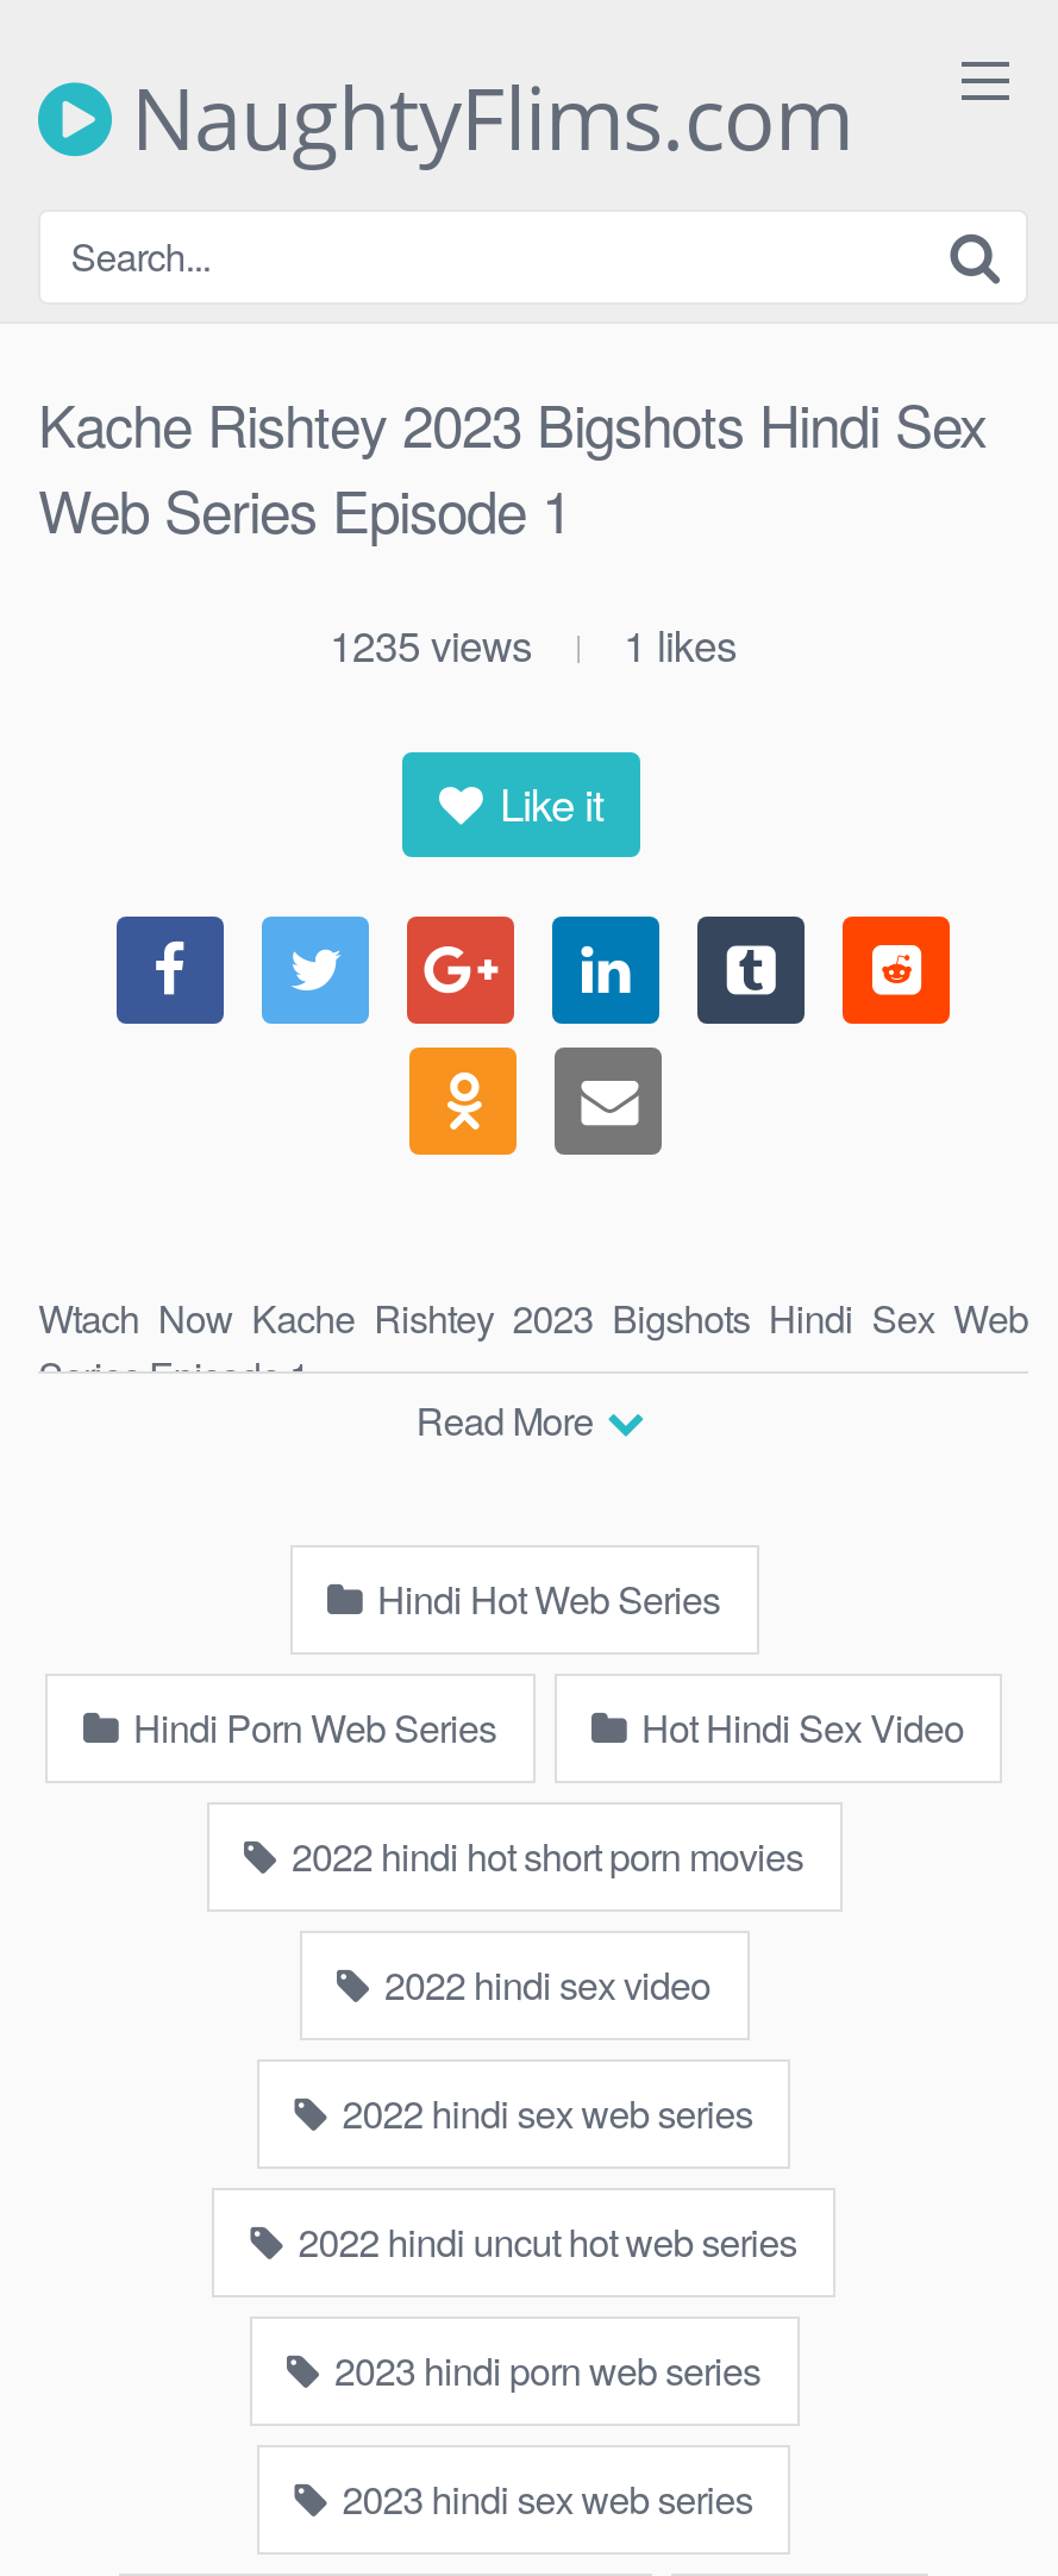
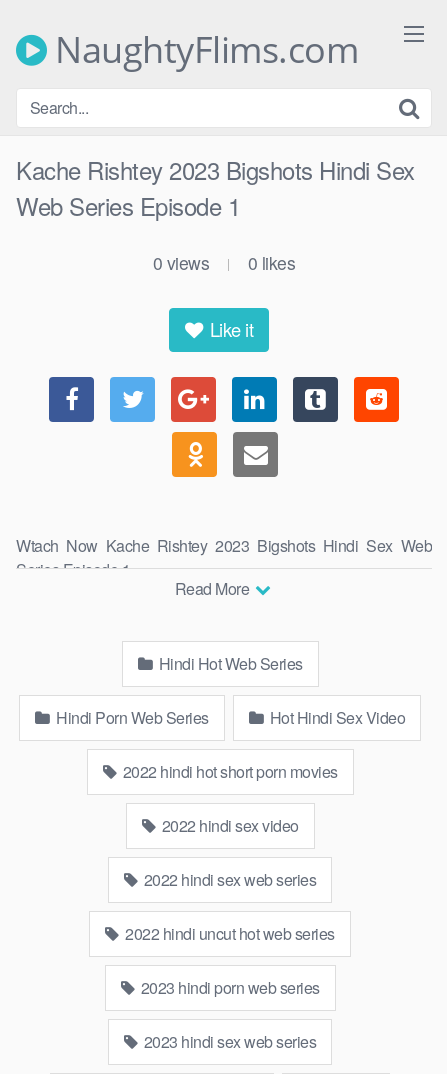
[330,614,532,674] 1235 views -> [153,250,209,275] 0 views
[624,614,737,674] 1 likes -> [248,250,295,275] 0 likes

